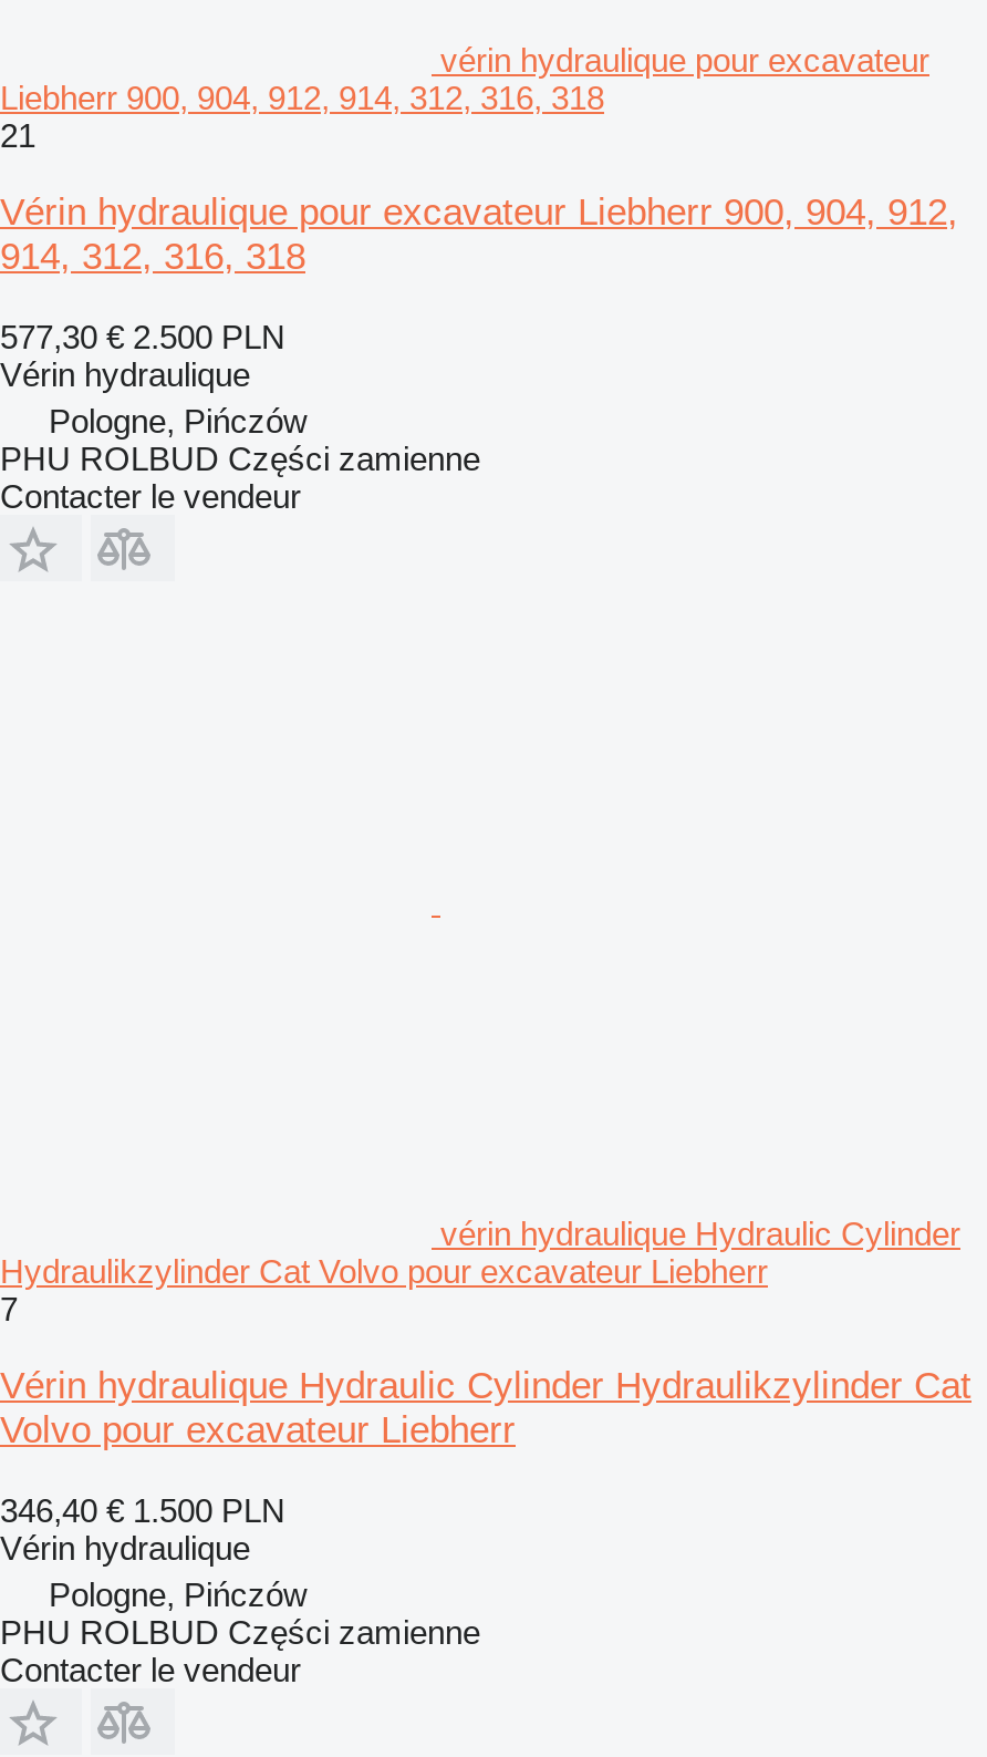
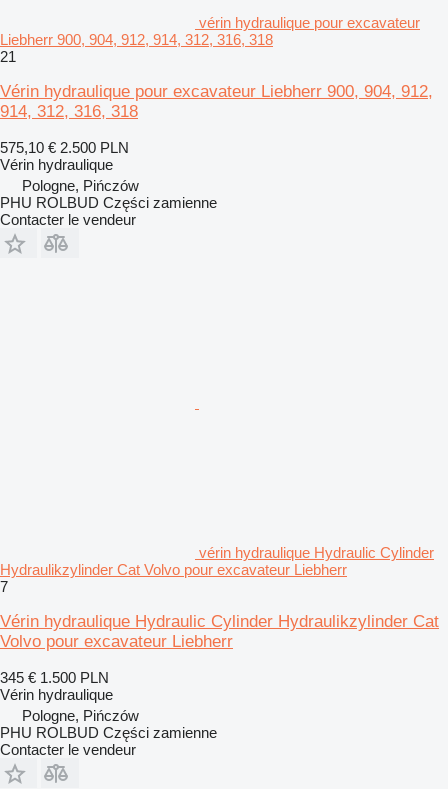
[0,318,285,355] 577,30 € 2.500 PLN -> [0,139,129,156] 575,10 € 2.500 PLN
[0,1491,285,1529] 346,40 € 1.500 PLN -> [0,669,109,686] 345 € 1.500 PLN

